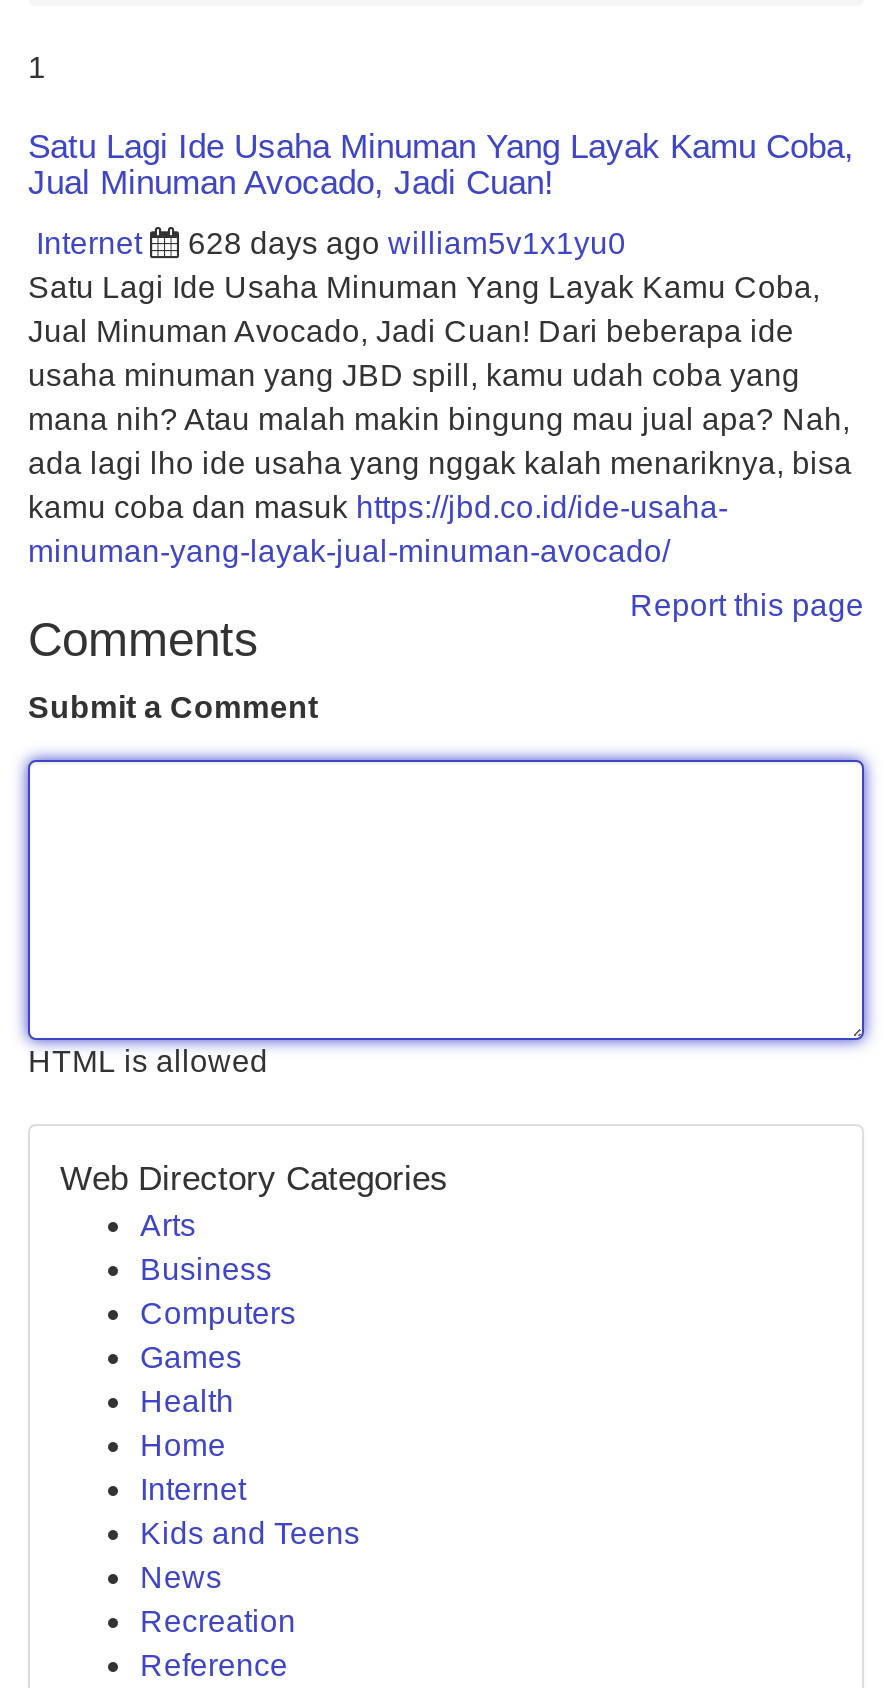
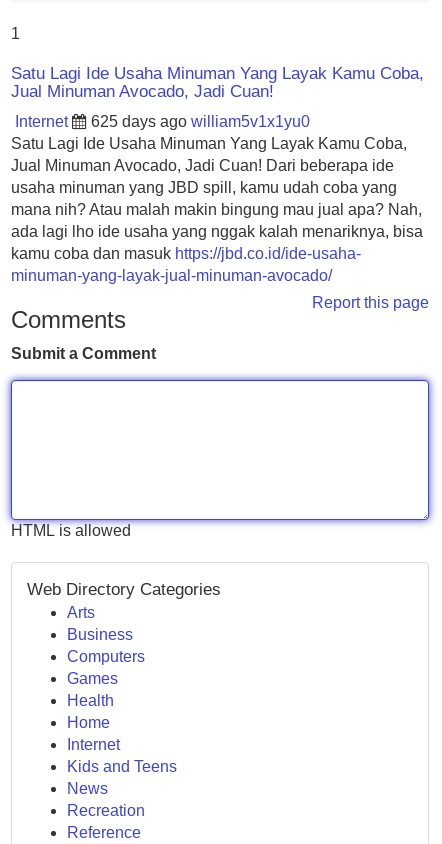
[188,226,626,260] 628 days ago william5v1x1yu0 -> [91,113,310,130] 625 days ago william5v1x1yu0

